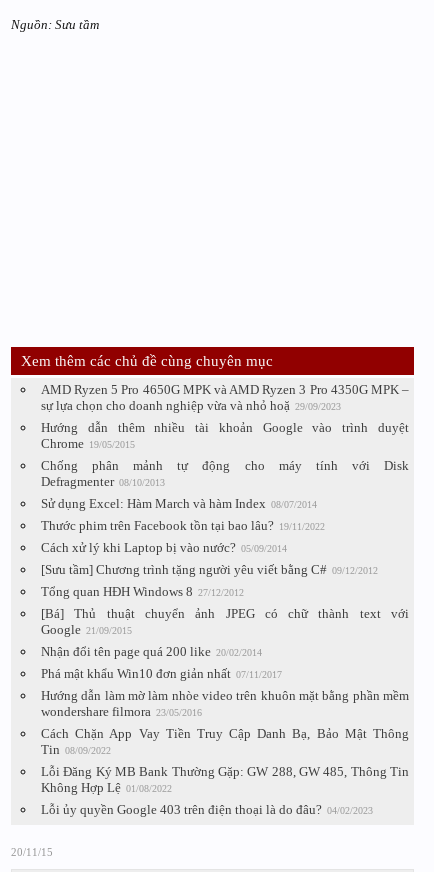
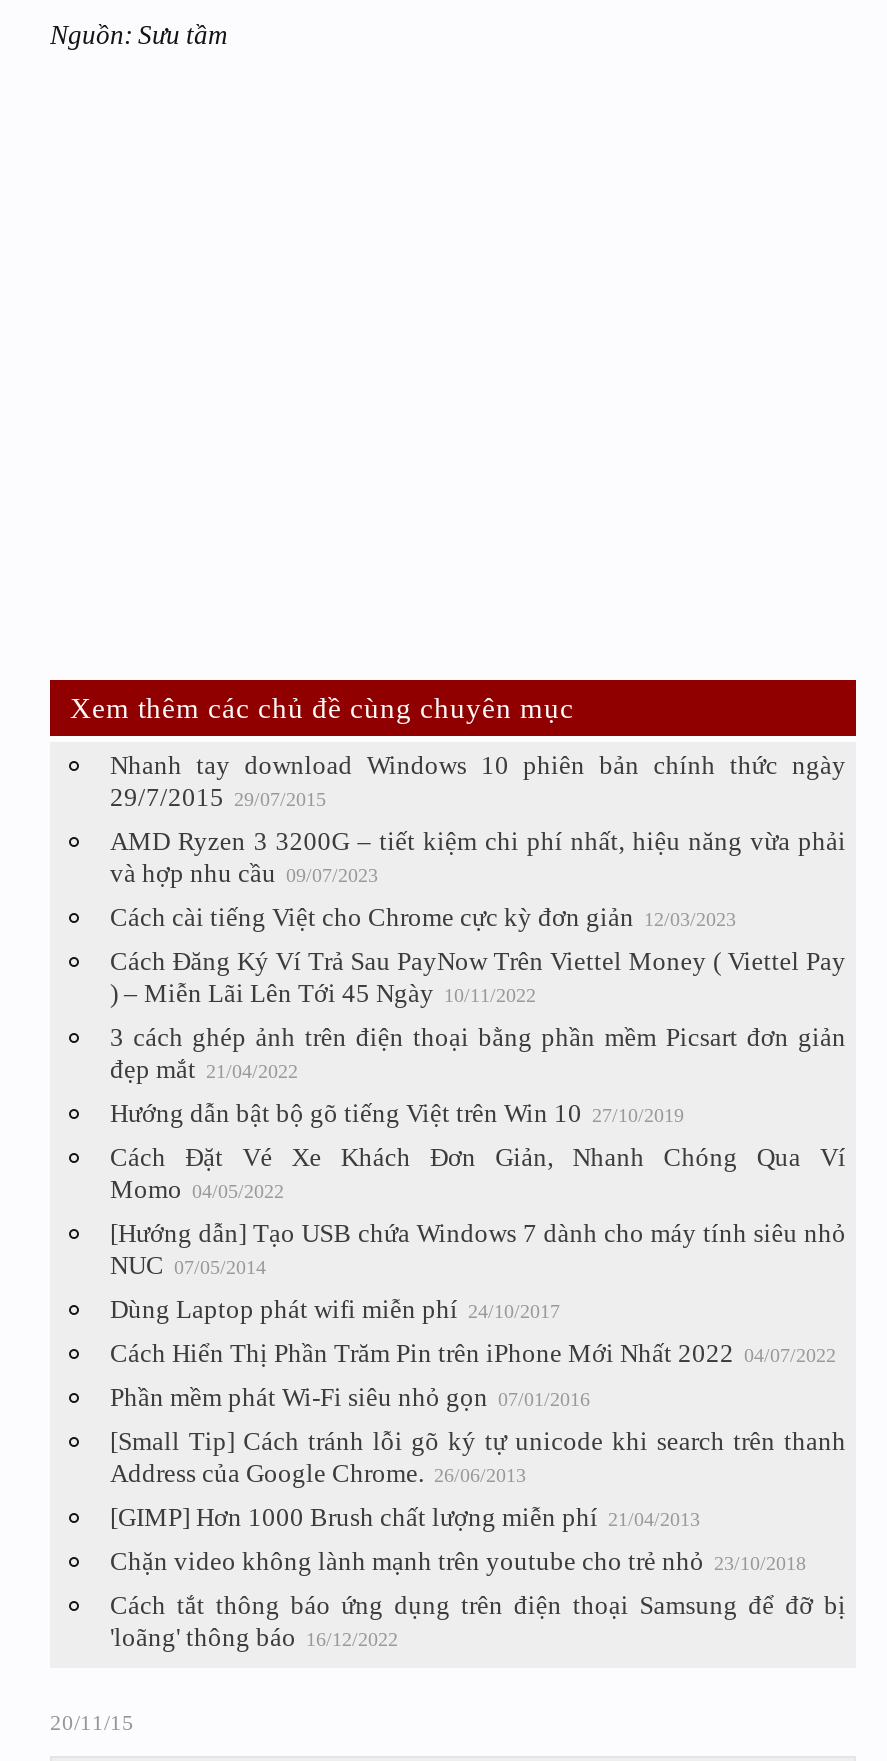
[41,382,409,413] AMD Ryzen 5 Pro 4650G MPK và AMD Ryzen 3 Pro 4350G MPK – | sự lựa chọn cho doanh nghiệp vừa và nhỏ hoặ 29/09/2023 -> [110,750,846,812] Nhanh tay download Windows 10 phiên bản chính thức ngày | 29/7/2015 29/07/2015
[41,420,409,451] Hướng dẫn thêm nhiều tài khoản Google vào trình duyệt | Chrome 19/05/2015 -> [110,826,846,888] AMD Ryzen 3 3200G – tiết kiệm chi phí nhất, hiệu năng vừa phải | và hợp nhu cầu 09/07/2023
[41,458,409,489] Chống phân mảnh tự động cho máy tính với Disk | Defragmenter 08/10/2013 -> [110,902,736,932] Cách cài tiếng Việt cho Chrome cực kỳ đơn giản 12/03/2023
[41,496,317,511] Sử dụng Excel: Hàm March và hàm Index 08/07/2014 -> [110,946,846,1008] Cách Đăng Ký Ví Trả Sau PayNow Trên Viettel Money ( Viettel Pay | ) – Miễn Lãi Lên Tới 45 Ngày 10/11/2022
[41,518,325,533] Thước phim trên Facebook tồn tại bao lâu? 19/11/2022 -> [110,1022,846,1084] 3 cách ghép ảnh trên điện thoại bằng phần mềm Picsart đơn giản | đẹp mắt 21/04/2022
[41,540,287,555] Cách xử lý khi Laptop bị vào nước? 05/09/2014 -> [110,1098,684,1128] Hướng dẫn bật bộ gõ tiếng Việt trên Win 10 27/10/2019
[41,562,378,577] [Sưu tầm] Chương trình tặng người yêu viết bằng C# 09/12/2012 -> [110,1142,846,1204] Cách Đặt Vé Xe Khách Đơn Giản, Nhanh Chóng Qua Ví | Momo 04/05/2022
[41,584,244,599] Tổng quan HĐH Windows 8 27/12/2012 -> [110,1218,846,1280] [Hướng dẫn] Tạo USB chứa Windows 7 dành cho máy tính siêu nhỏ | NUC 07/05/2014
[41,606,409,637] [Bá] Thủ thuật chuyển ảnh JPEG có chữ thành text với | Google 21/09/2015 -> [110,1294,560,1324] Dùng Laptop phát wifi miễn phí 24/10/2017
[41,644,262,659] Nhận đổi tên page quá 200 like 20/02/2014 -> [110,1338,836,1368] Cách Hiển Thị Phần Trăm Pin trên iPhone Mới Nhất 2022 04/07/2022
[41,666,282,681] Phá mật khẩu Win10 đơn giản nhất 07/11/2017 -> [110,1382,590,1412] Phần mềm phát Wi-Fi siêu nhỏ gọn 07/01/2016
[41,688,409,719] Hướng dẫn làm mờ làm nhòe video trên khuôn mặt bằng phần mềm | wondershare filmora 23/05/2016 -> [110,1426,846,1488] [Small Tip] Cách tránh lỗi gõ ký tự unicode khi search trên thanh | Address của Google Chrome. 26/06/2013
[41,726,409,757] Cách Chặn App Vay Tiền Truy Cập Danh Bạ, Bảo Mật Thông | Tin 08/09/2022 -> [110,1502,700,1532] [GIMP] Hơn 1000 Brush chất lượng miễn phí 21/04/2013
[41,764,409,795] Lỗi Đăng Ký MB Bank Thường Gặp: GW 288, GW 485, Thông Tin | Không Hợp Lệ 01/08/2022 -> [110,1546,806,1576] Chặn video không lành mạnh trên youtube cho trẻ nhỏ 23/10/2018
[41,802,373,817] Lỗi ủy quyền Google 403 trên điện thoại là do đâu? 04/02/2023 -> [110,1590,846,1652] Cách tắt thông báo ứng dụng trên điện thoại Samsung để đỡ bị | 'loãng' thông báo 16/12/2022

